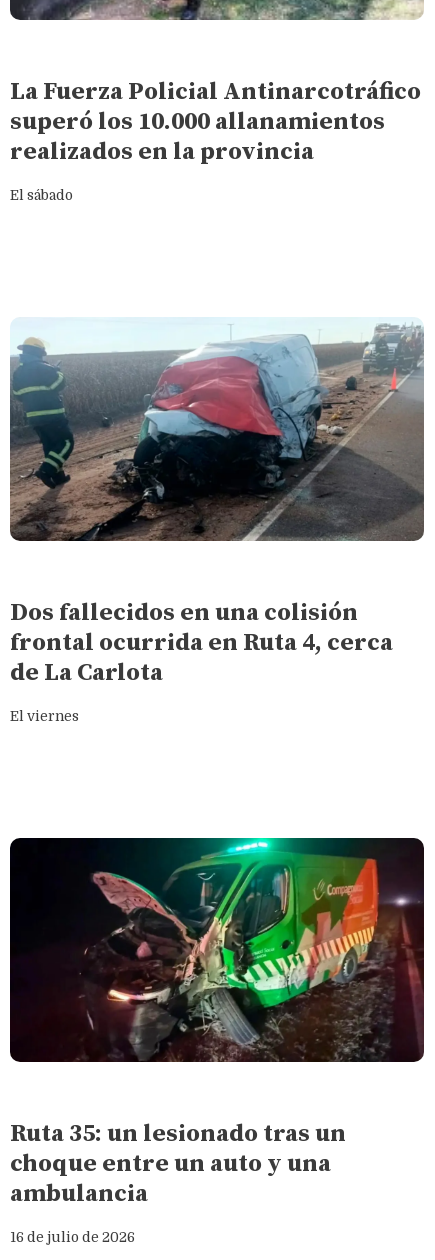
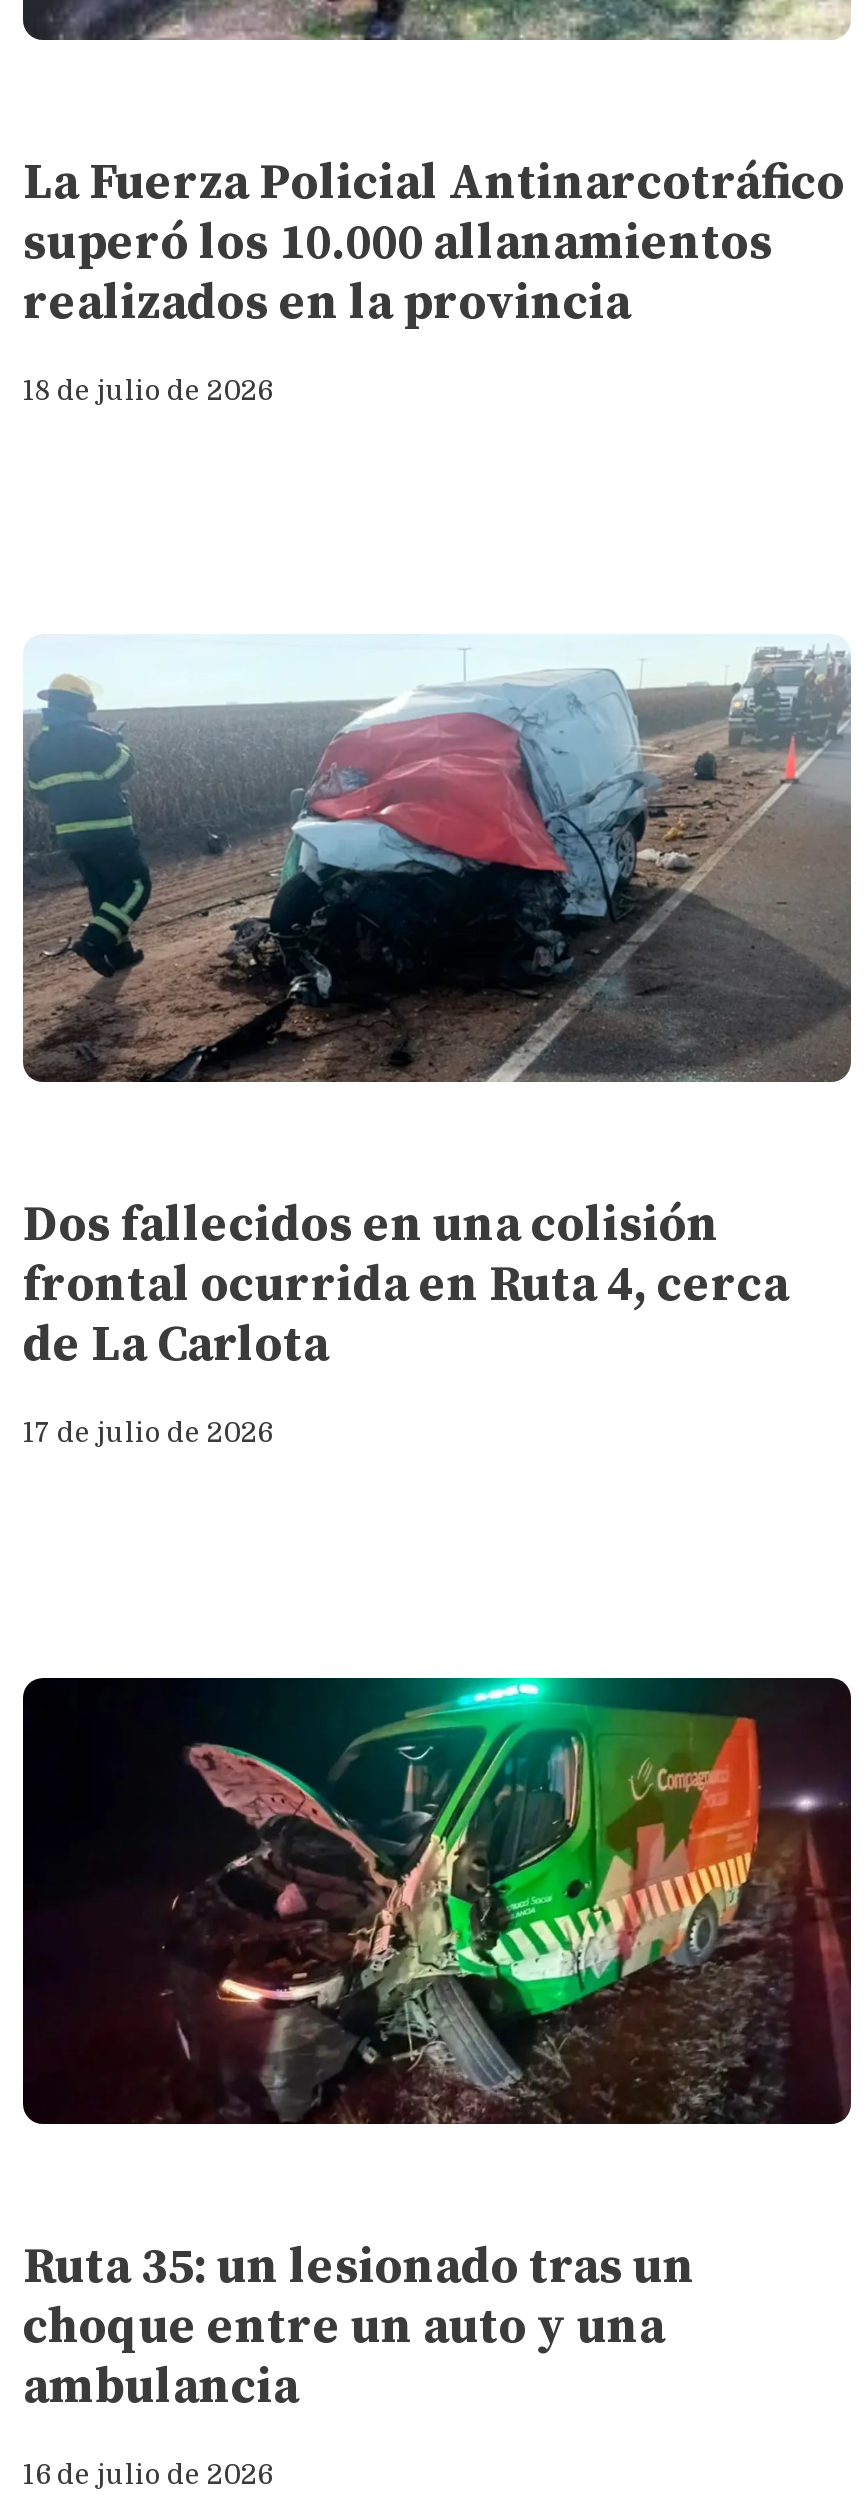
[10,188,73,203] El sábado -> [23,376,273,406] 18 de julio de 2026
[10,709,79,724] El viernes -> [23,1418,273,1448] 17 de julio de 2026

